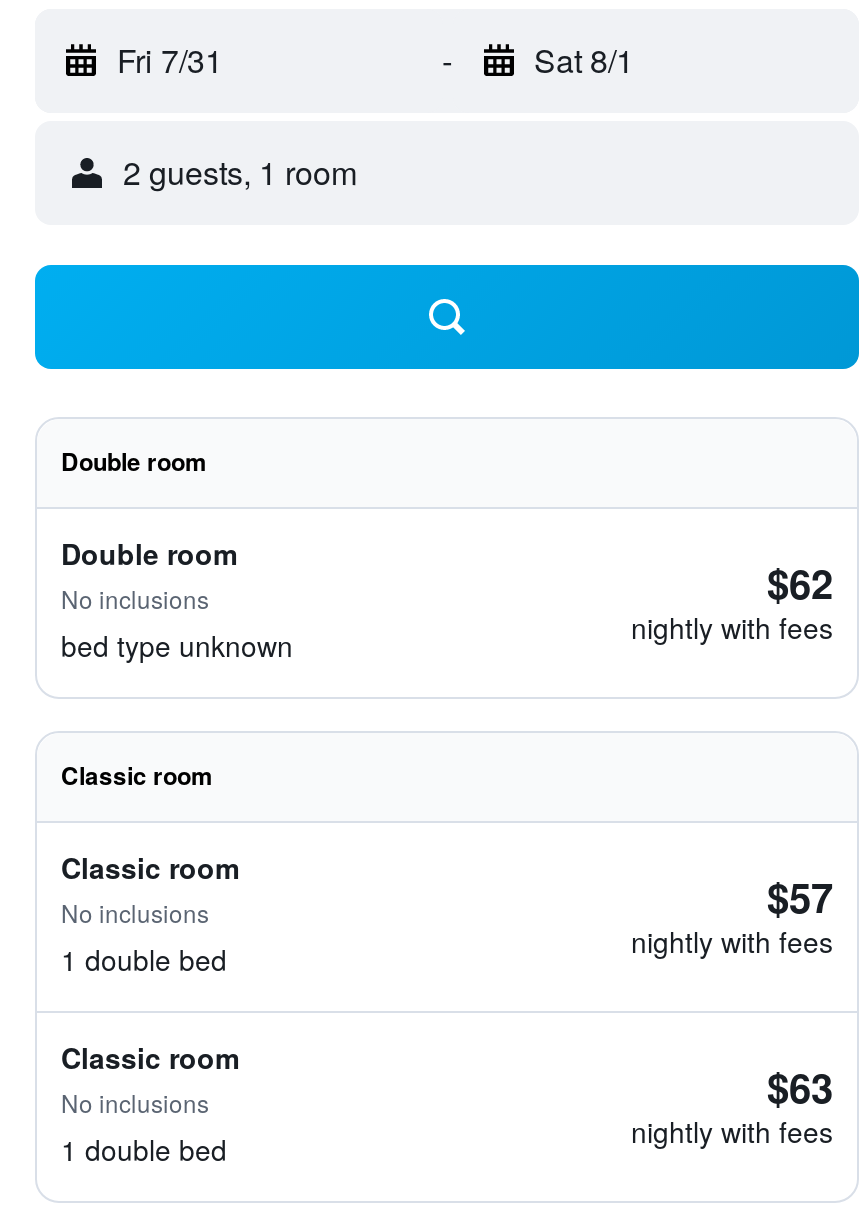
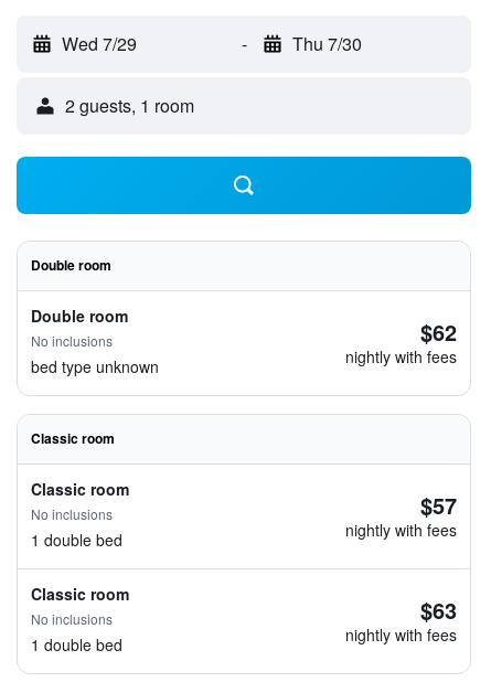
[117,37,223,83] Fri 7/31 -> [62,31,137,56] Wed 7/29
[534,37,634,83] Sat 8/1 -> [292,31,361,56] Thu 7/30

